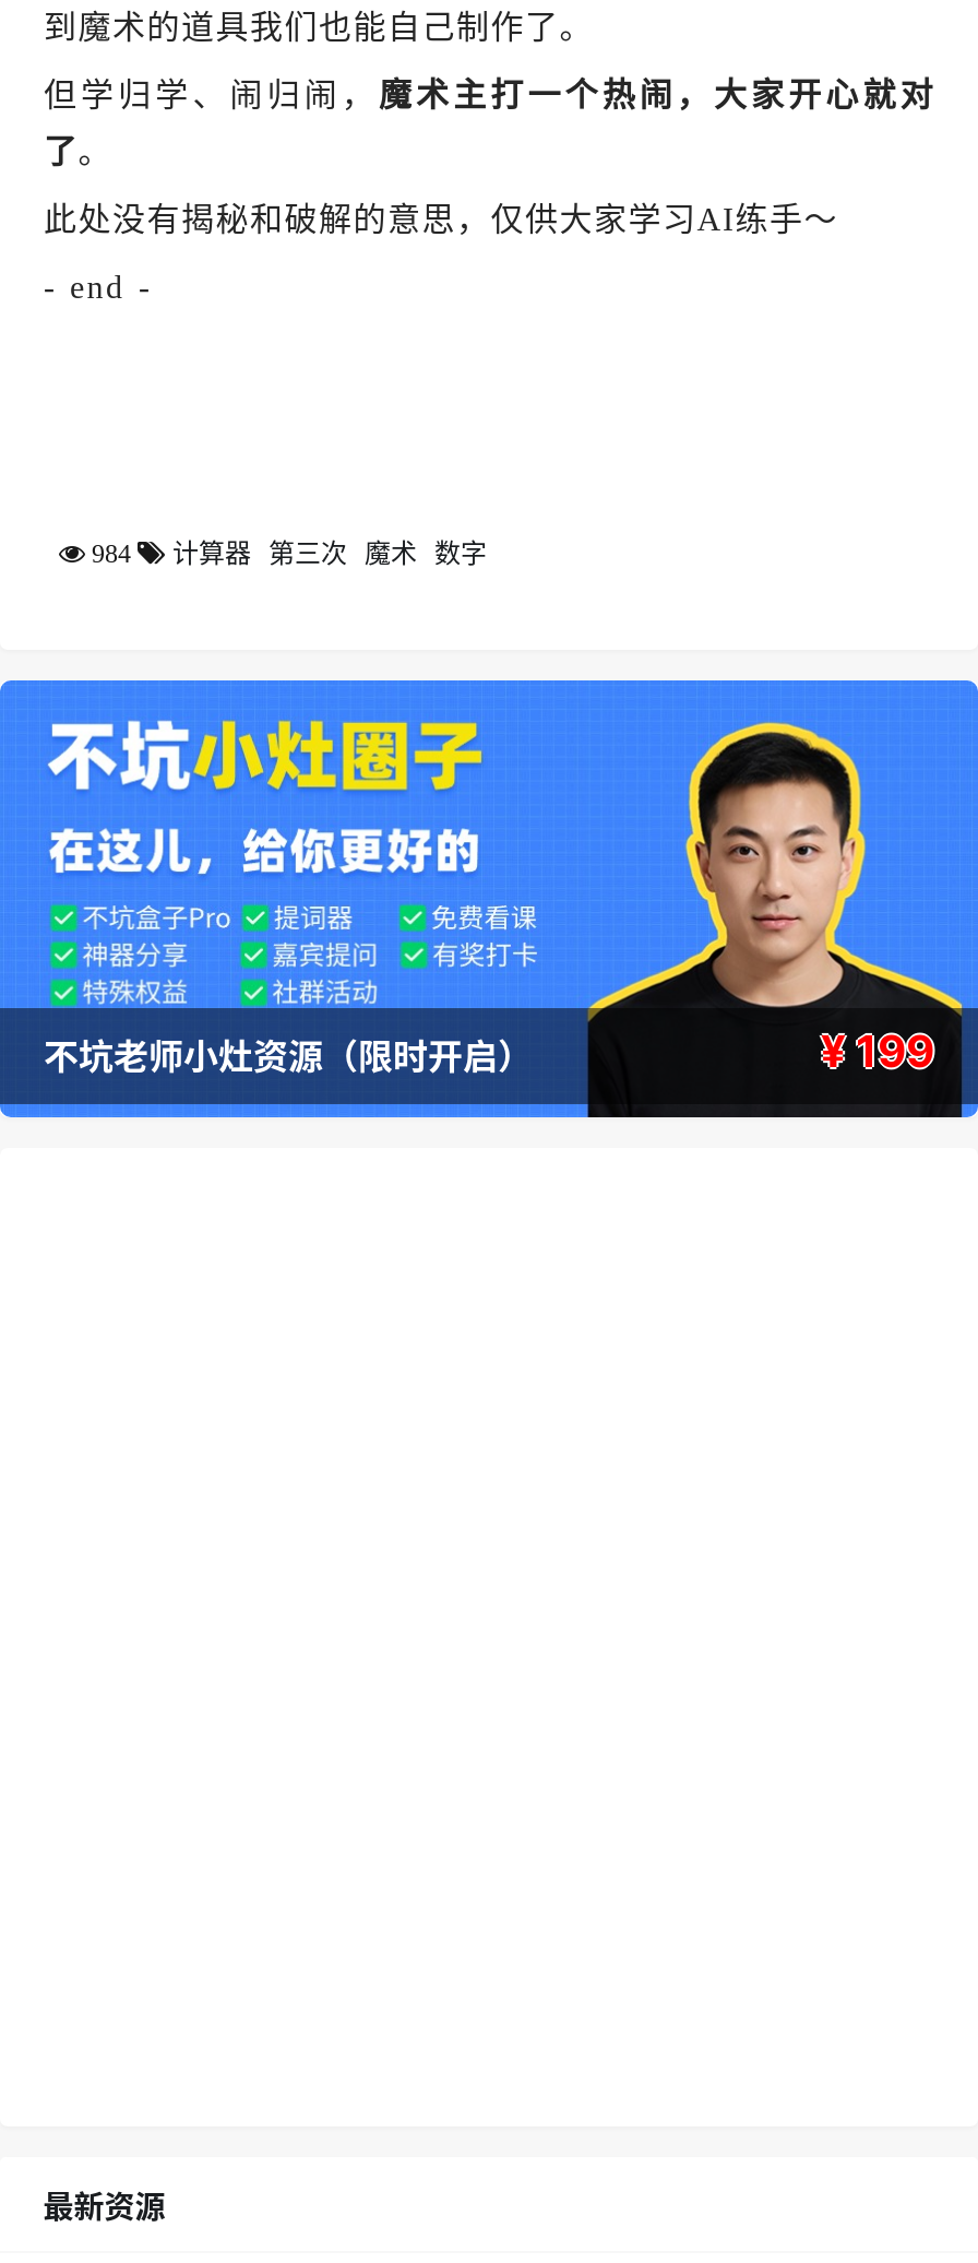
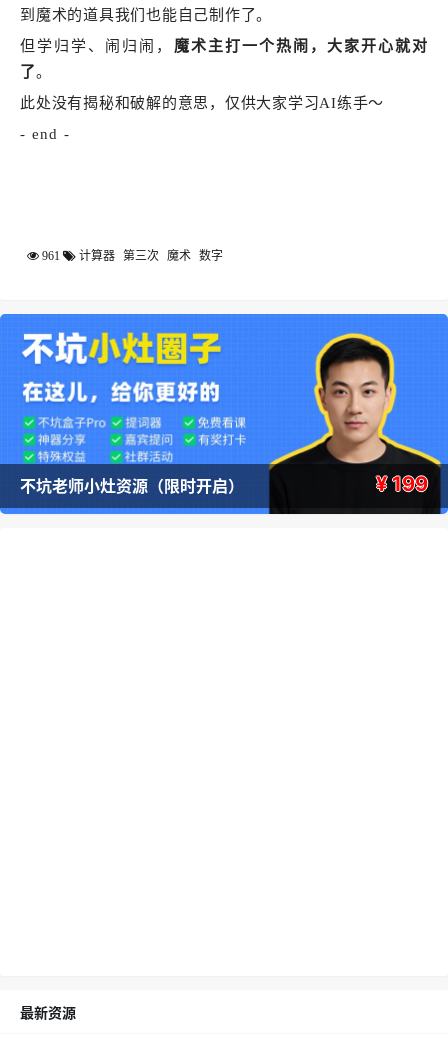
[85,539,487,570] 984 计算器 第三次 魔术 数字 -> [39,249,223,263] 961 计算器 第三次 魔术 数字

